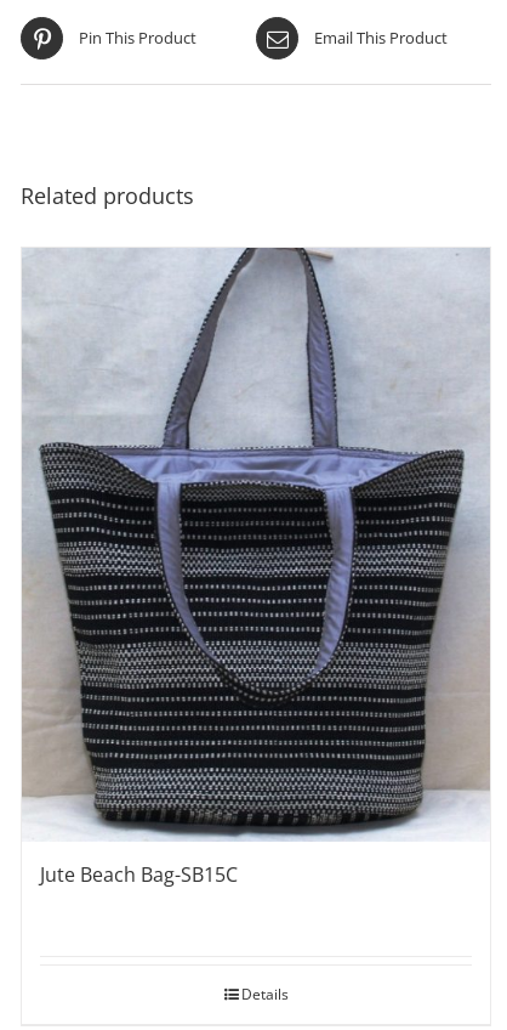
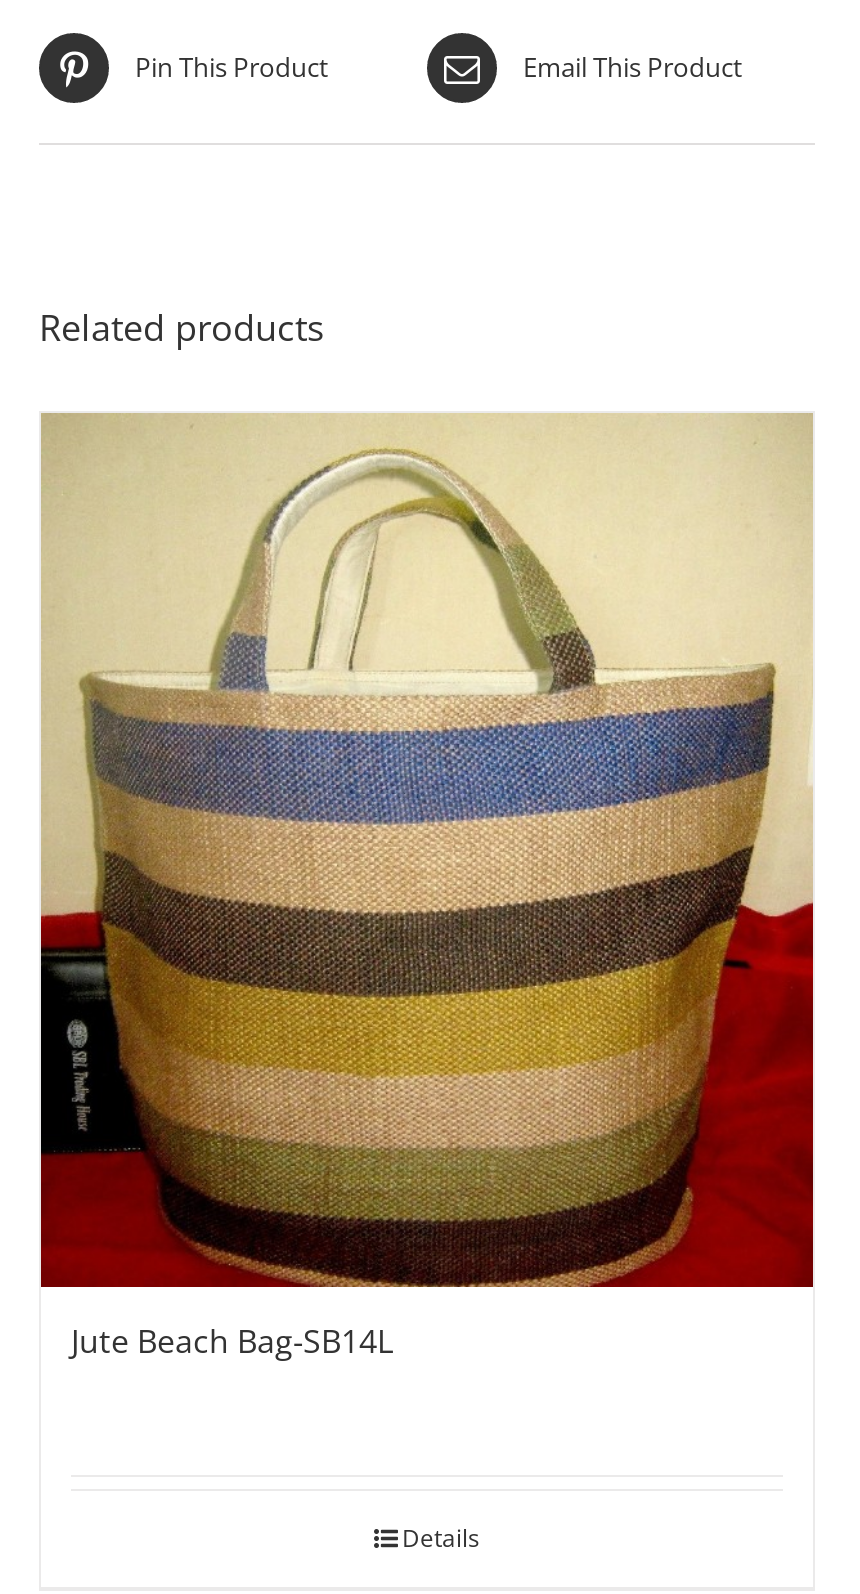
[22,247,490,887] [image] | Jute Beach Bag-SB15C -> [39,413,813,1363] [image] | Jute Beach Bag-SB14L

